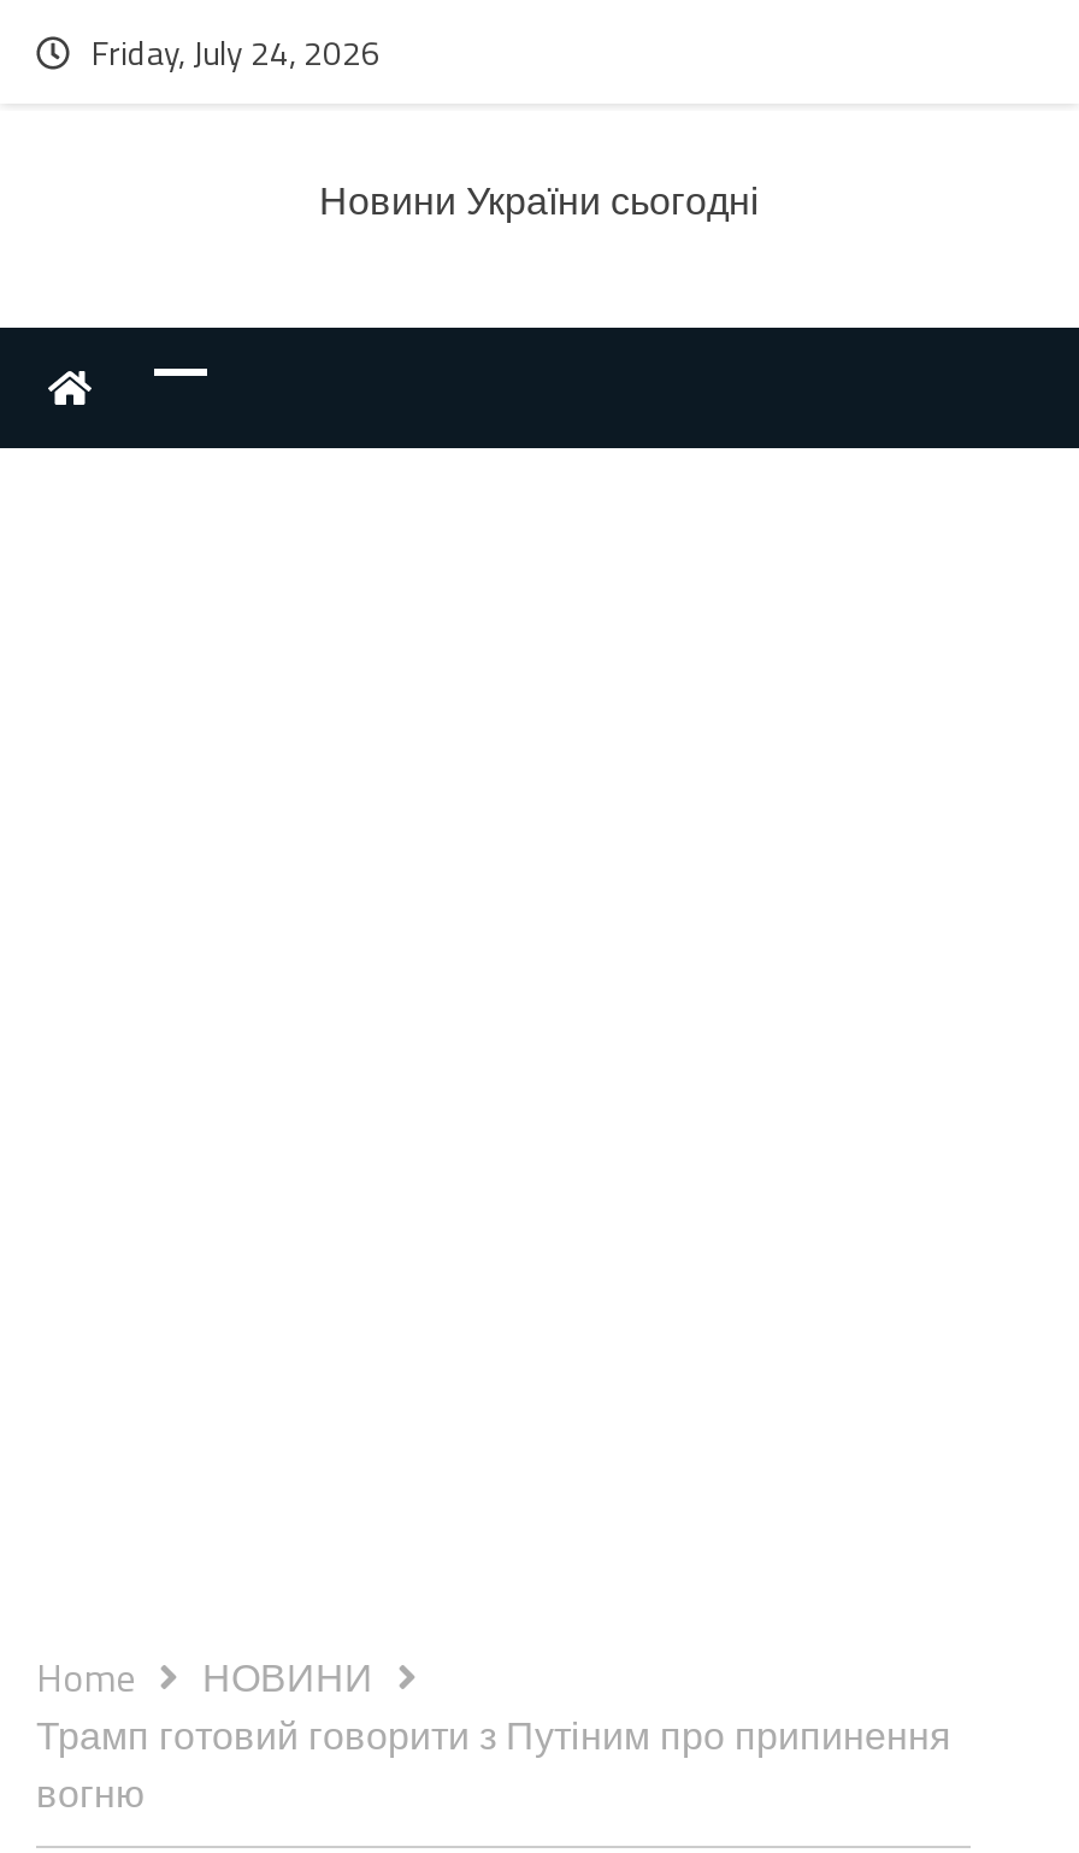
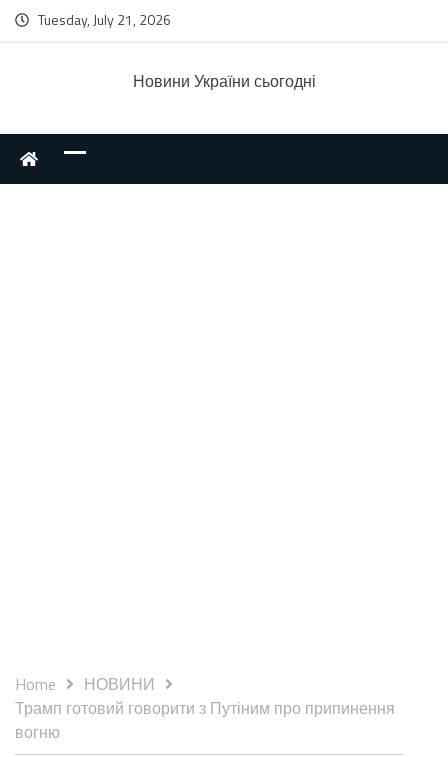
[92,27,381,77] Friday, July 24, 2026 -> [38,9,171,30] Tuesday, July 21, 2026

